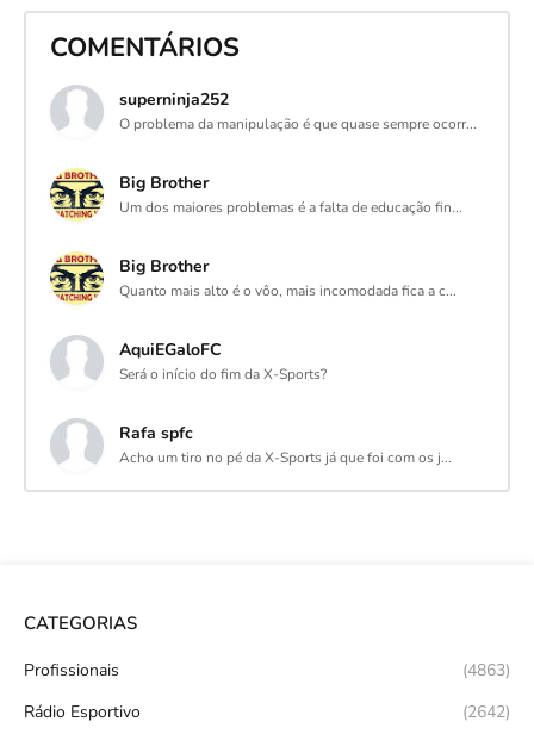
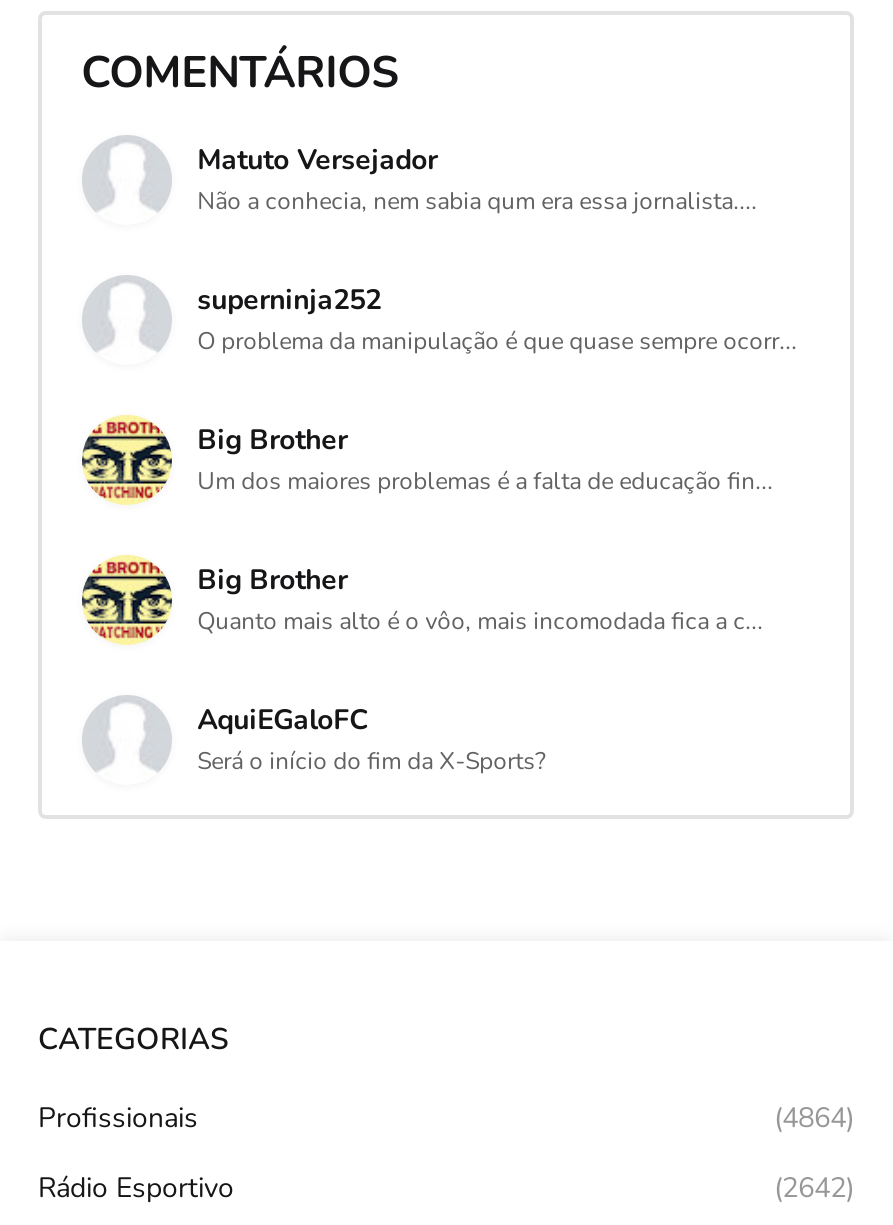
none -> [197,141,757,217] Matuto Versejador | Não a conhecia, nem sabia qum era essa jornalista....
moved [48,88,476,384] -> [78,281,797,777]: [image] | superninja252 | O problema da manipulação é que quase sempre ocorr... | ... | AquiEGaloFC | Será o início do fim da X-Sports?
[119,422,451,467] Rafa spfc | Acho um tiro no pé da X-Sports já que foi com os j... -> none
[462,658,510,681] (4863) -> [774,1098,854,1136] (4864)

